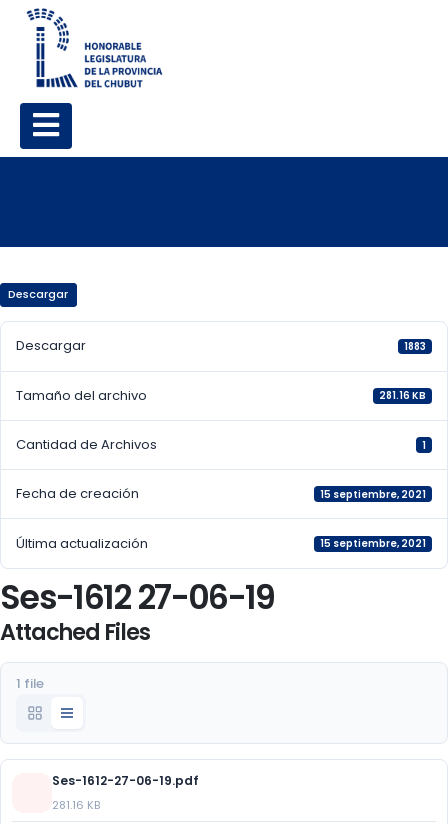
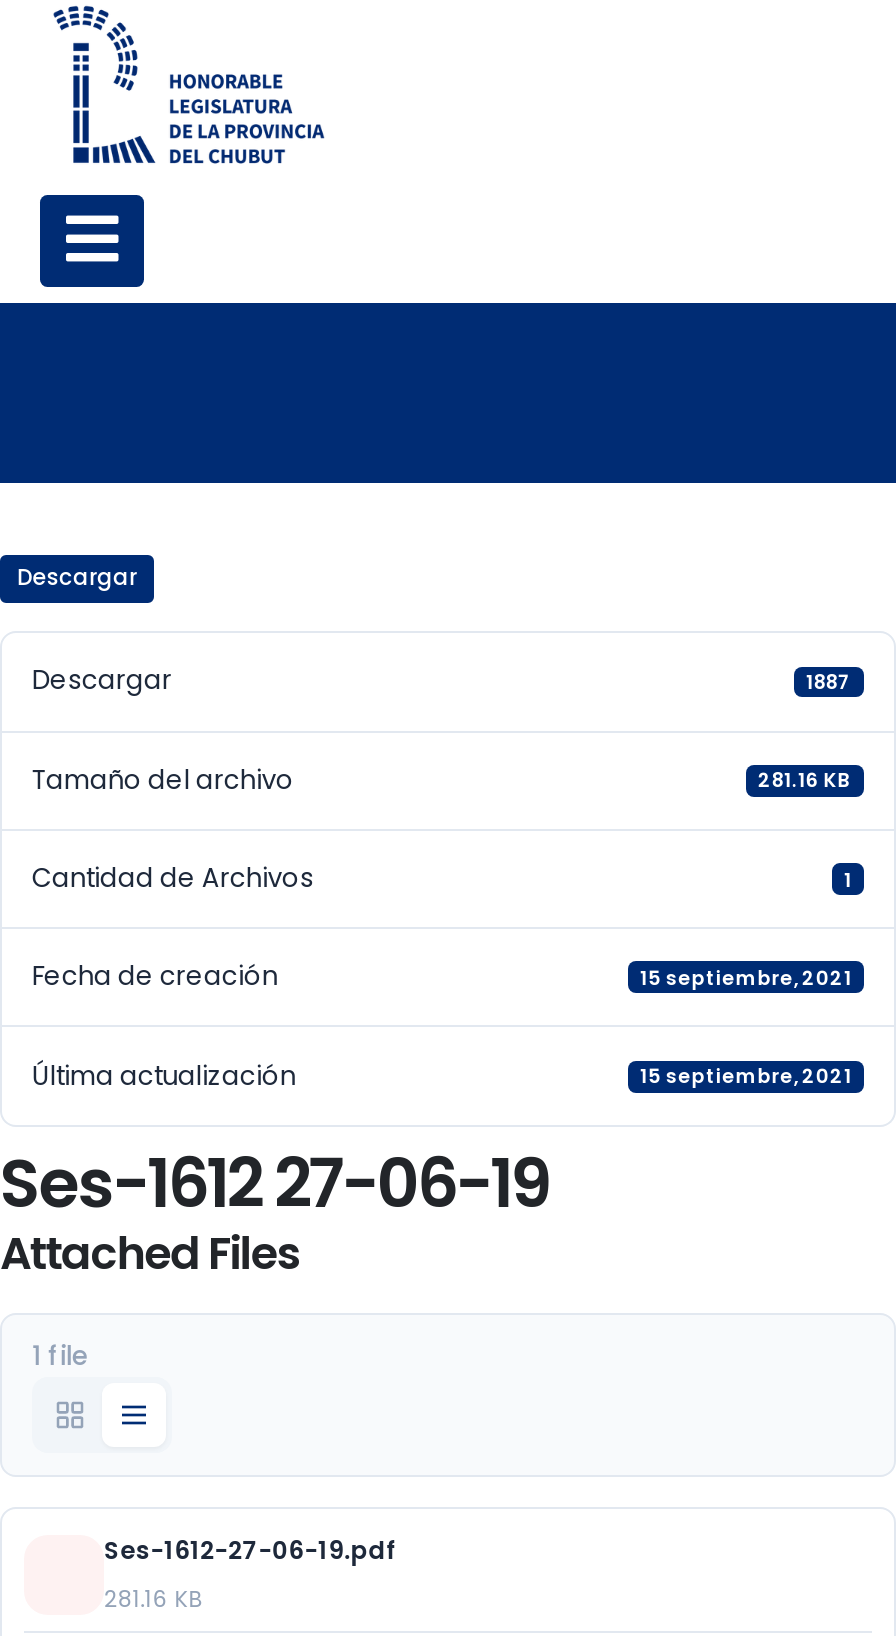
[404,340,426,353] 1883 -> [806,669,852,695] 1887

